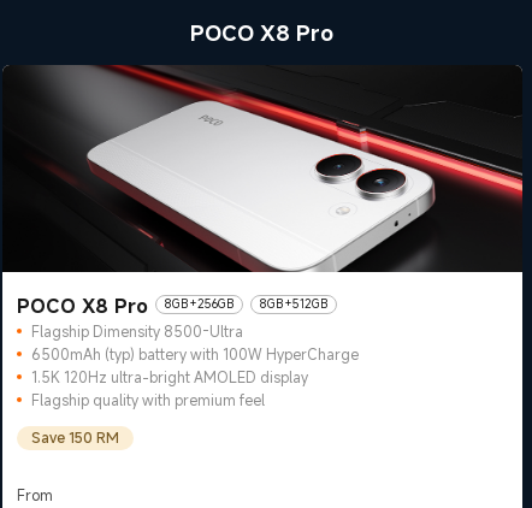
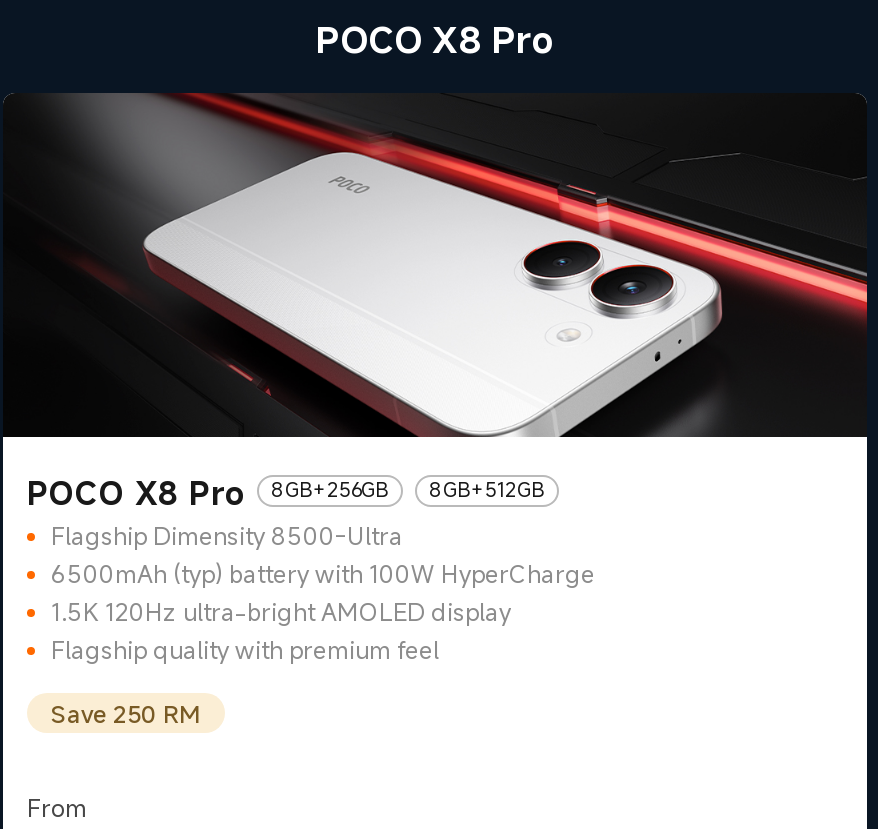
[31,428,119,447] Save 150 RM -> [51,696,201,728] Save 250 RM

